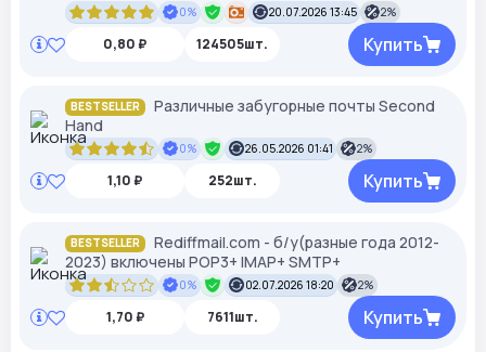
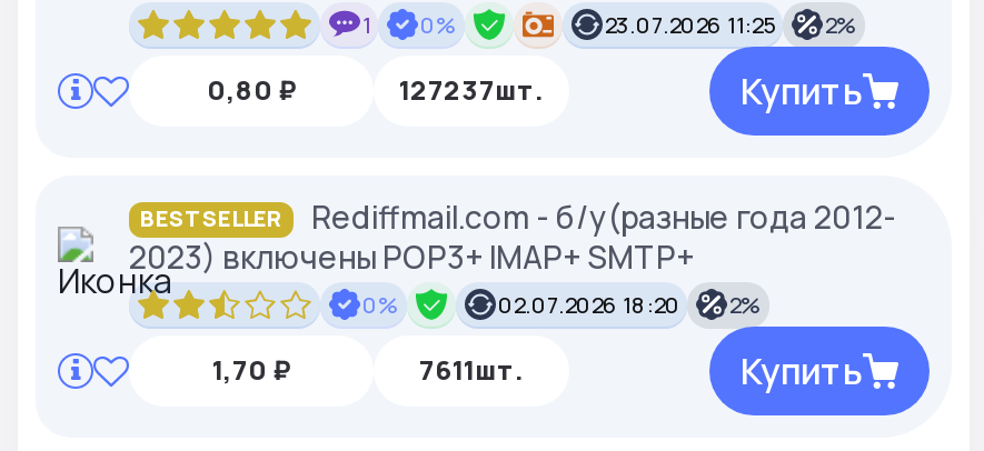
[269,4,397,19] 20.07.2026 13:45 2% -> [605,9,858,40] 23.07.2026 11:25 2%
none -> [362,9,371,40] 1
[65,32,435,190] 124505шт. | Купить | BESTSELLER | Различные забугорные почты Second | Hand | 0% | 26.05.2026 01:41 | 2% | 1,10 ₽ | 252шт. -> [399,71,544,109] 127237шт.

